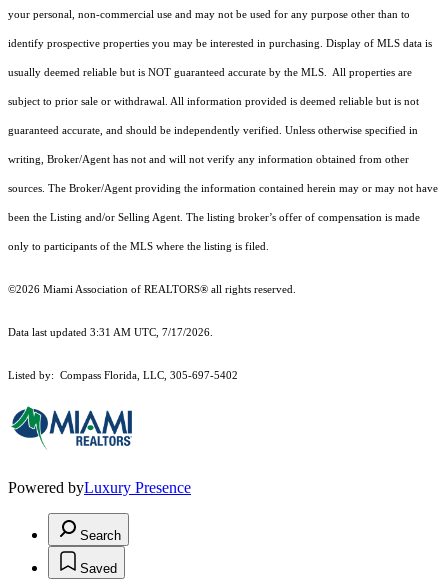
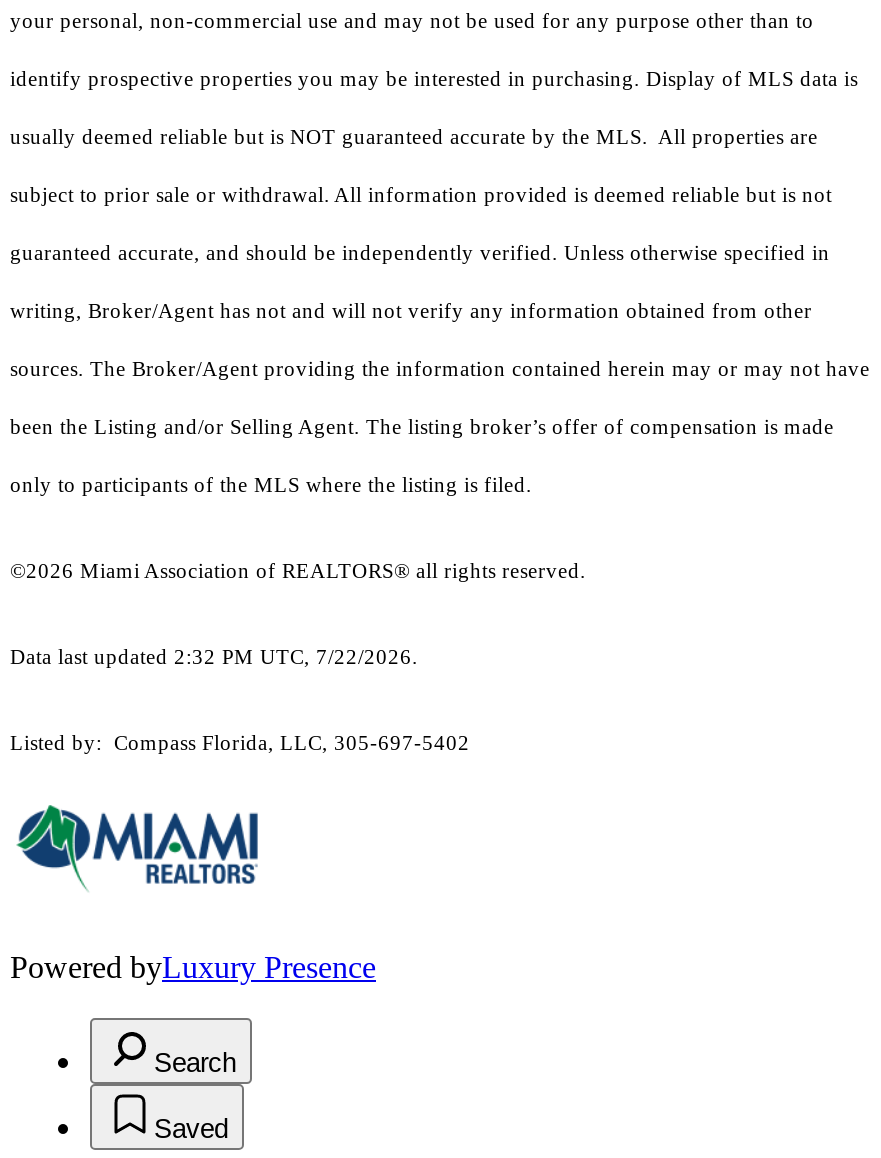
[8,327,213,338] Data last updated 3:31 AM UTC, 7/17/2026. -> [10,646,418,668] Data last updated 2:32 PM UTC, 7/22/2026.

